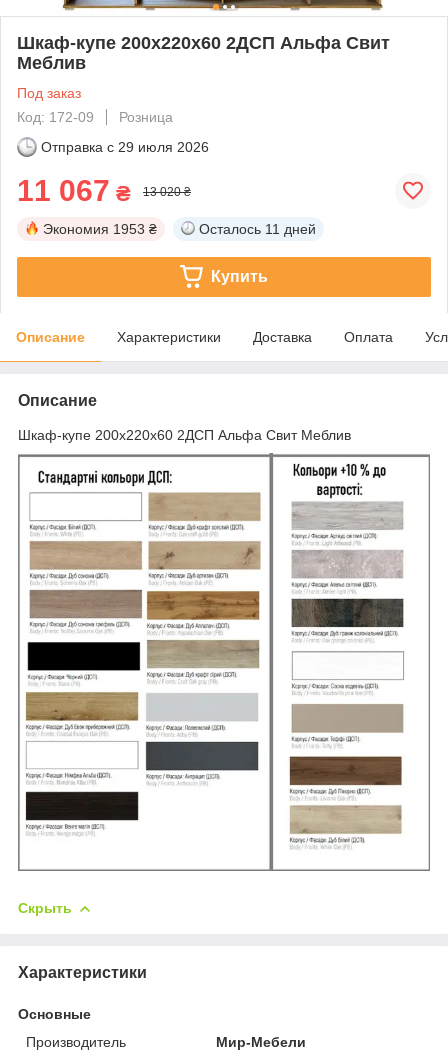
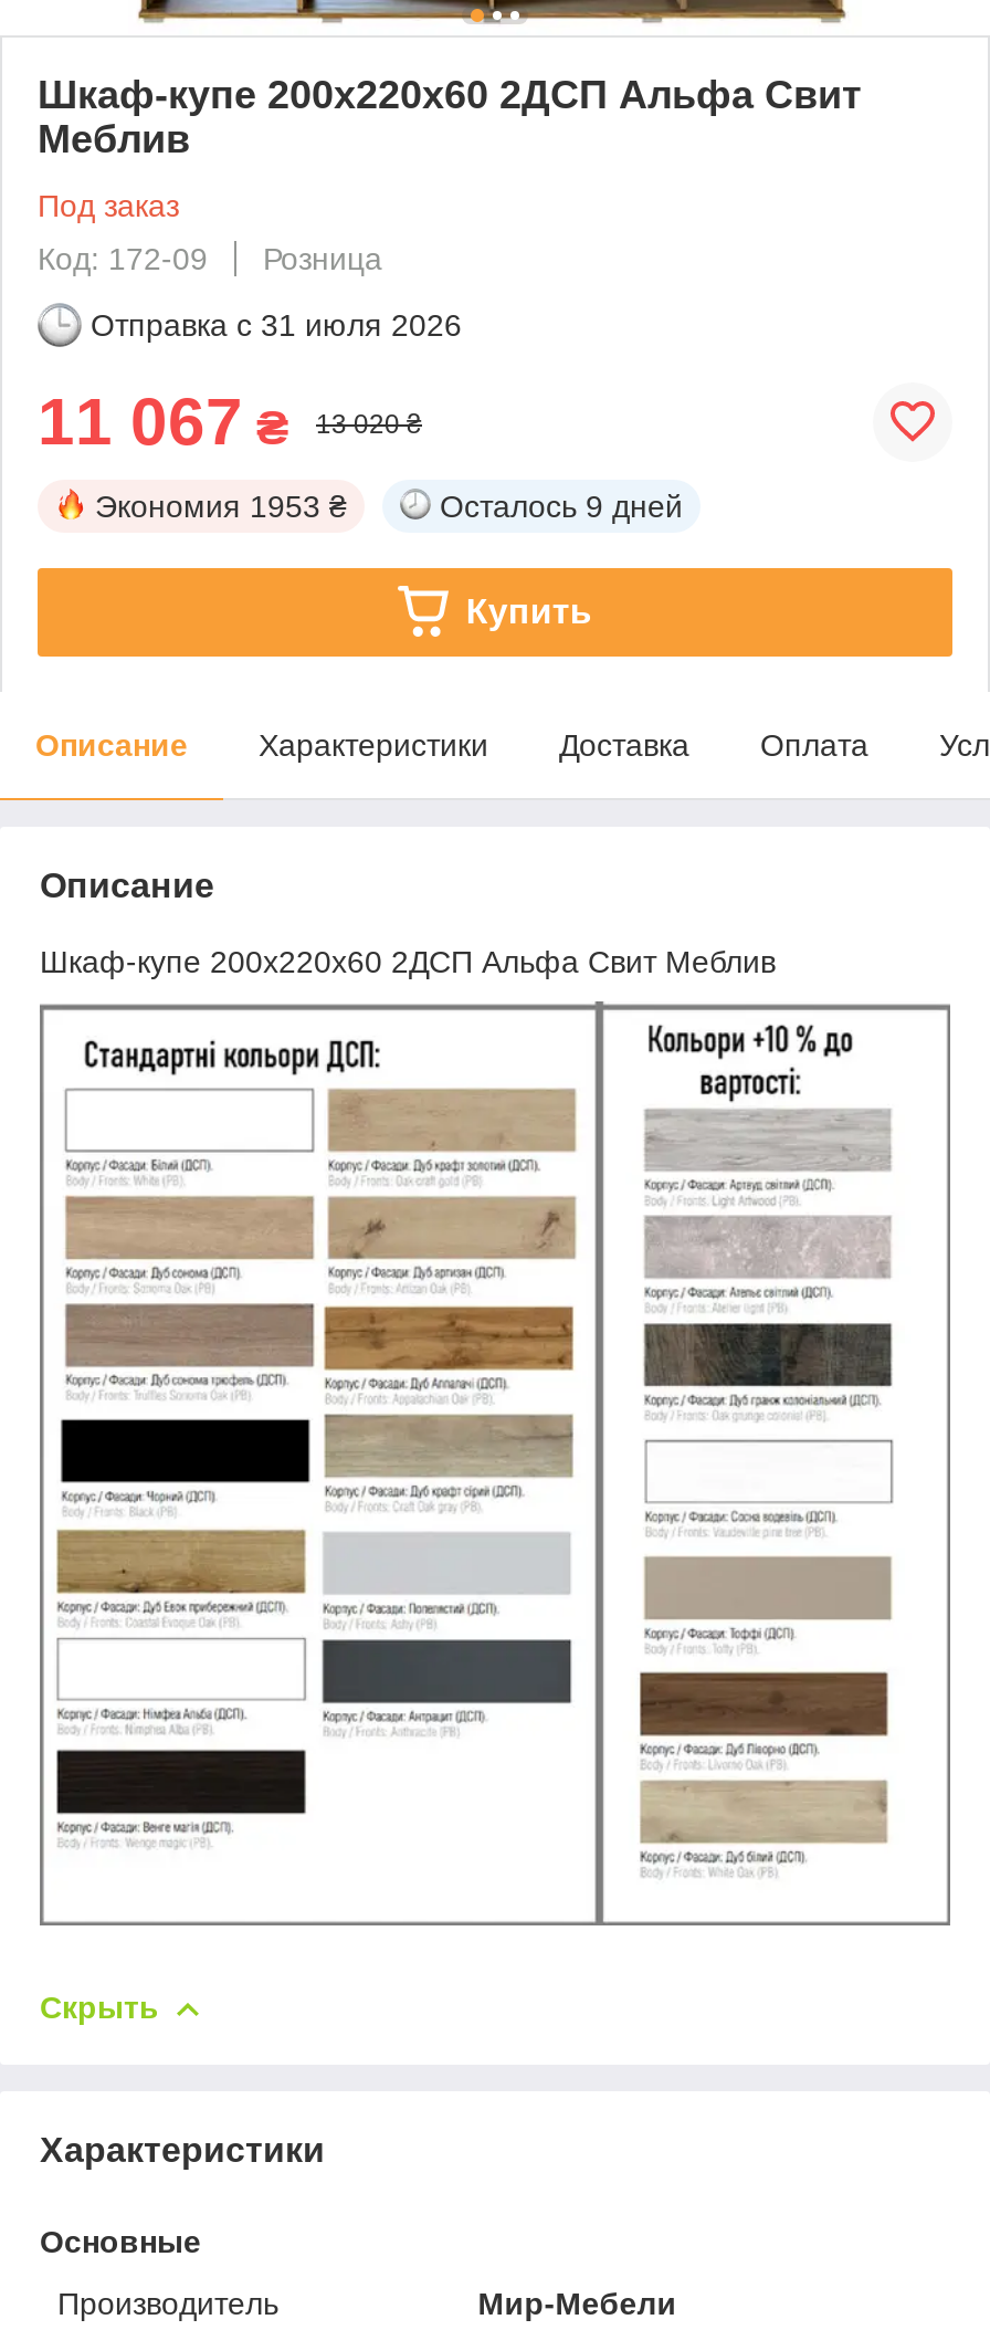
[41,139,209,155] Отправка с 29 июля 2026 -> [91,307,462,342] Отправка с 31 июля 2026
[199,221,316,237] Осталось 11 дней -> [440,488,683,523] Осталось 9 дней

